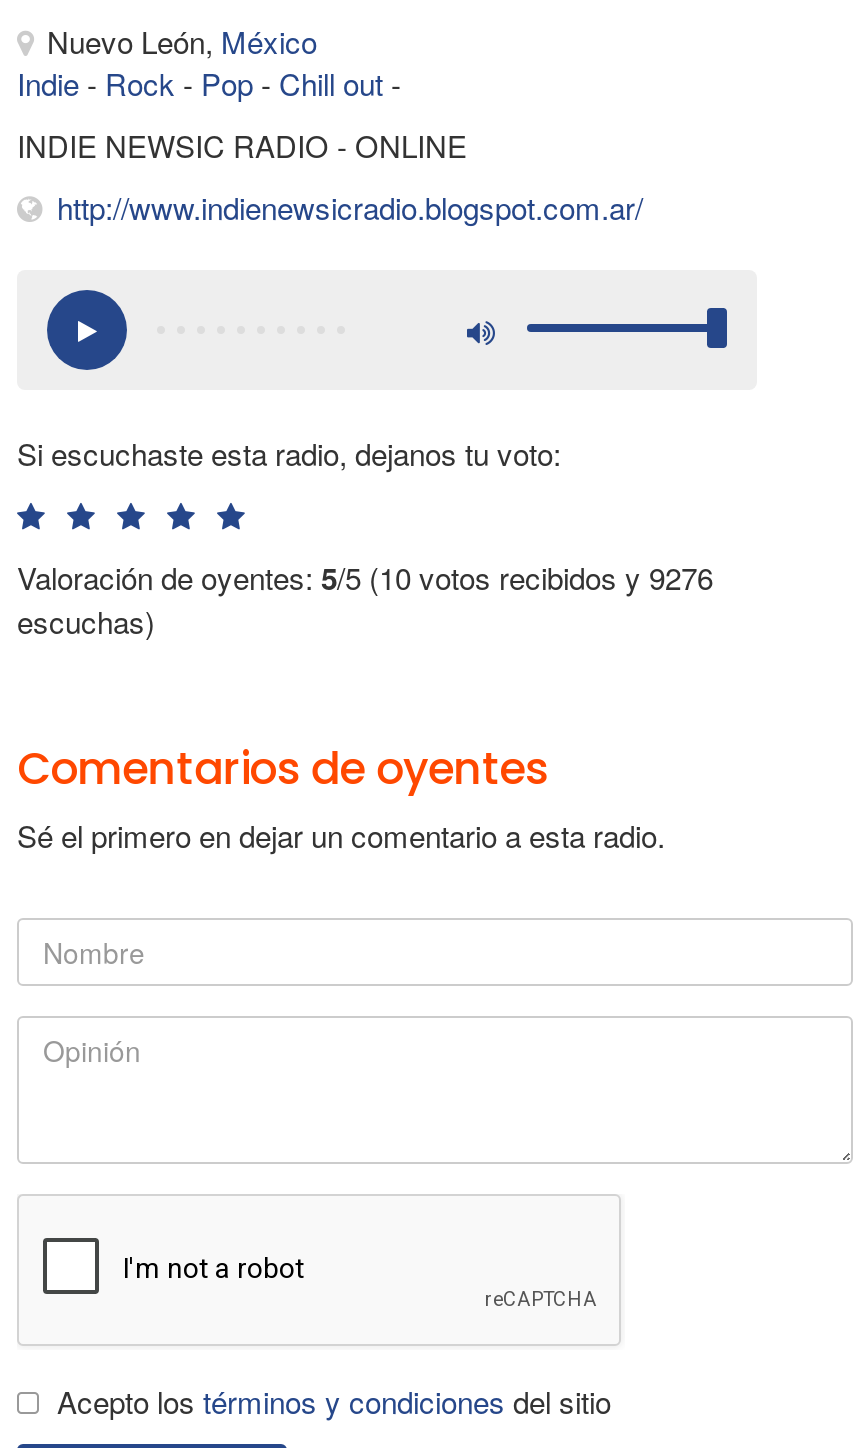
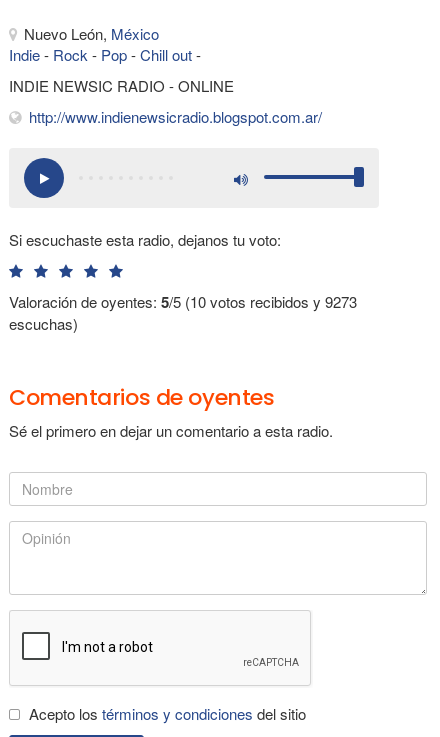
[17,556,713,600] Valoración de oyentes: 5/5 (10 votos recibidos y 9276 -> [9,291,357,313] Valoración de oyentes: 5/5 (10 votos recibidos y 9273

